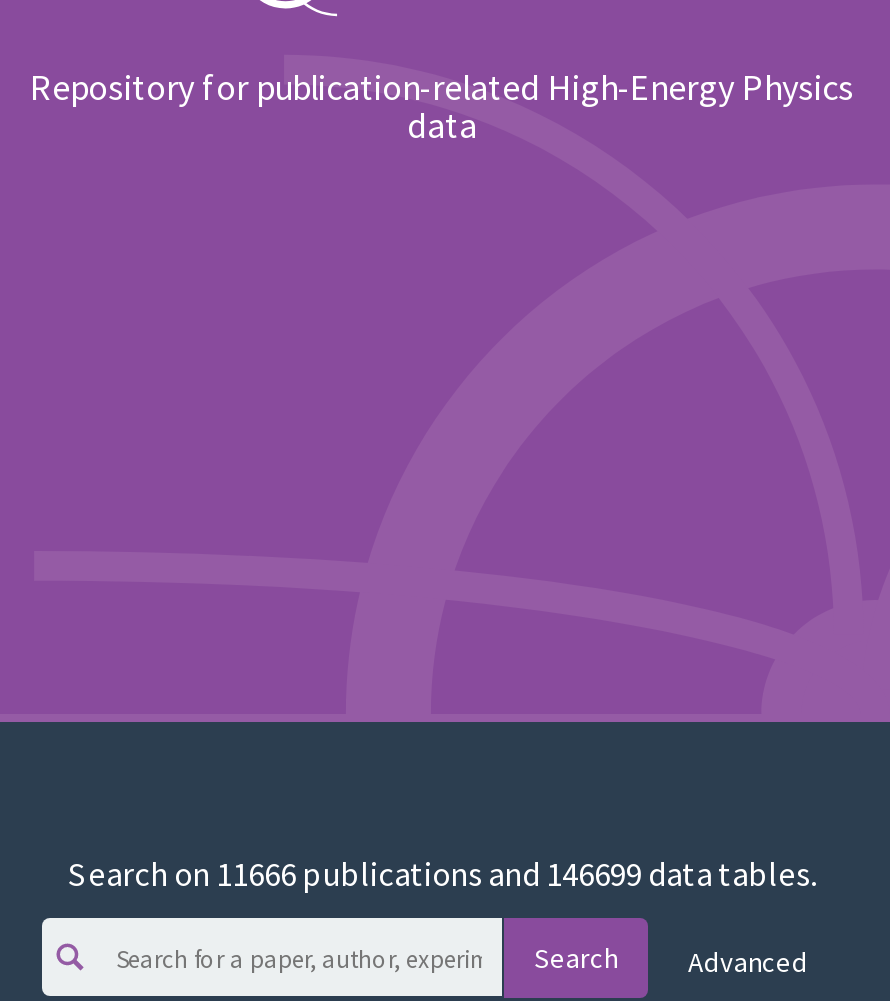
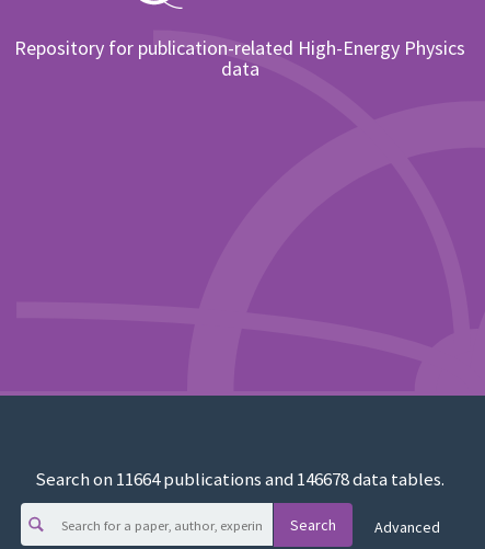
[68,852,816,896] Search on 11666 publications and 146699 data tables. -> [35,467,444,491] Search on 11664 publications and 146678 data tables.

